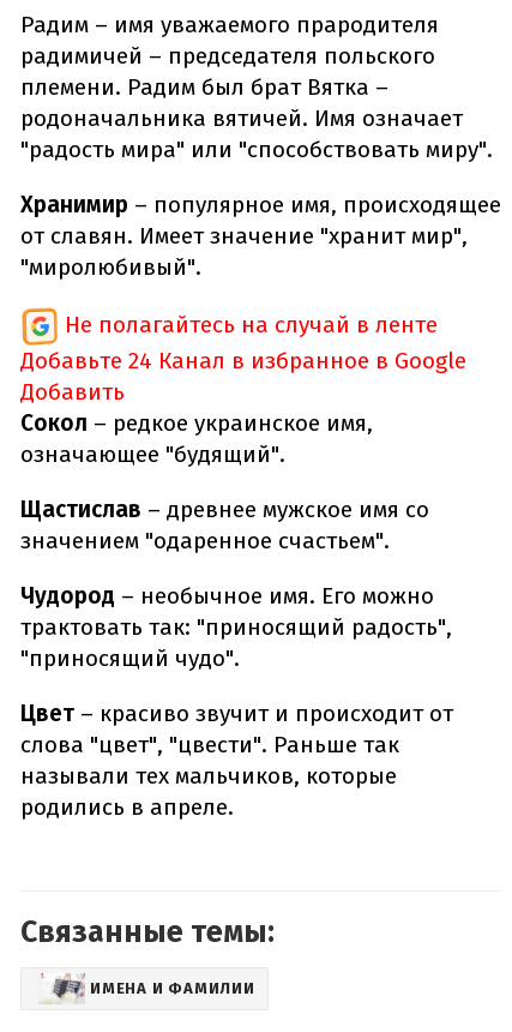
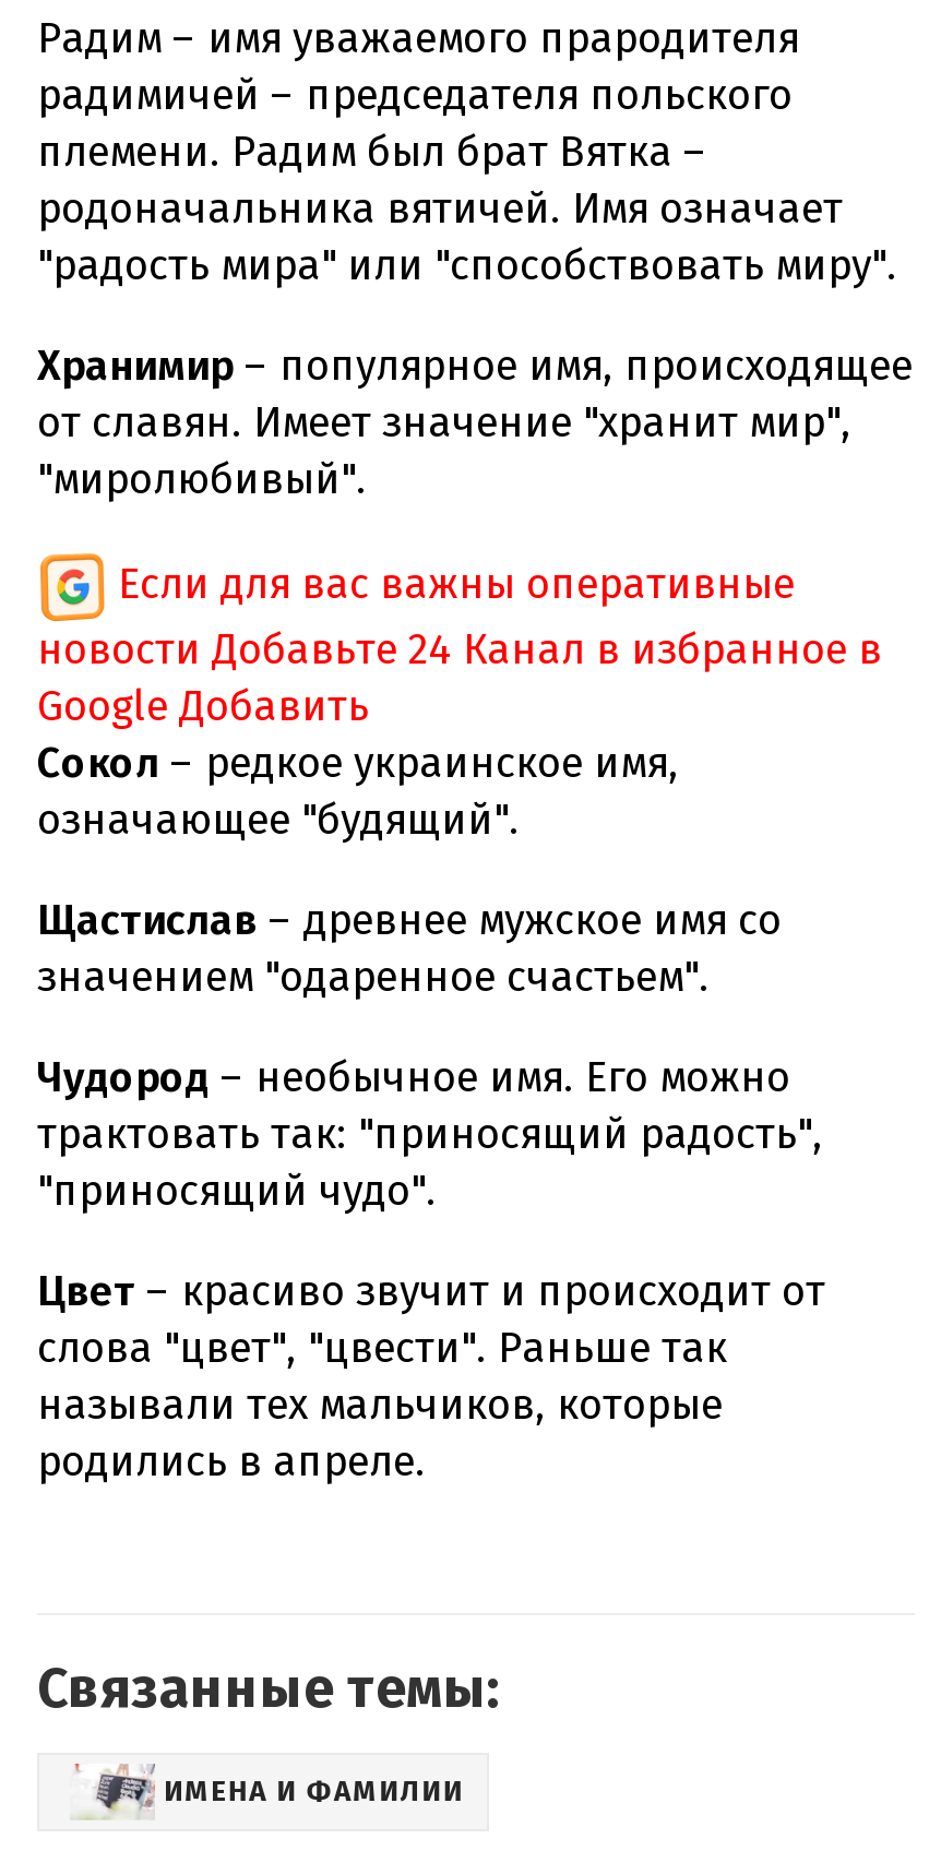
[20,310,466,405] Не полагайтесь на случай в ленте | Добавьте 24 Канал в избранное в Google | Добавить -> [37,558,882,730] Если для вас важны оперативные | новости Добавьте 24 Канал в избранное в | Google Добавить

